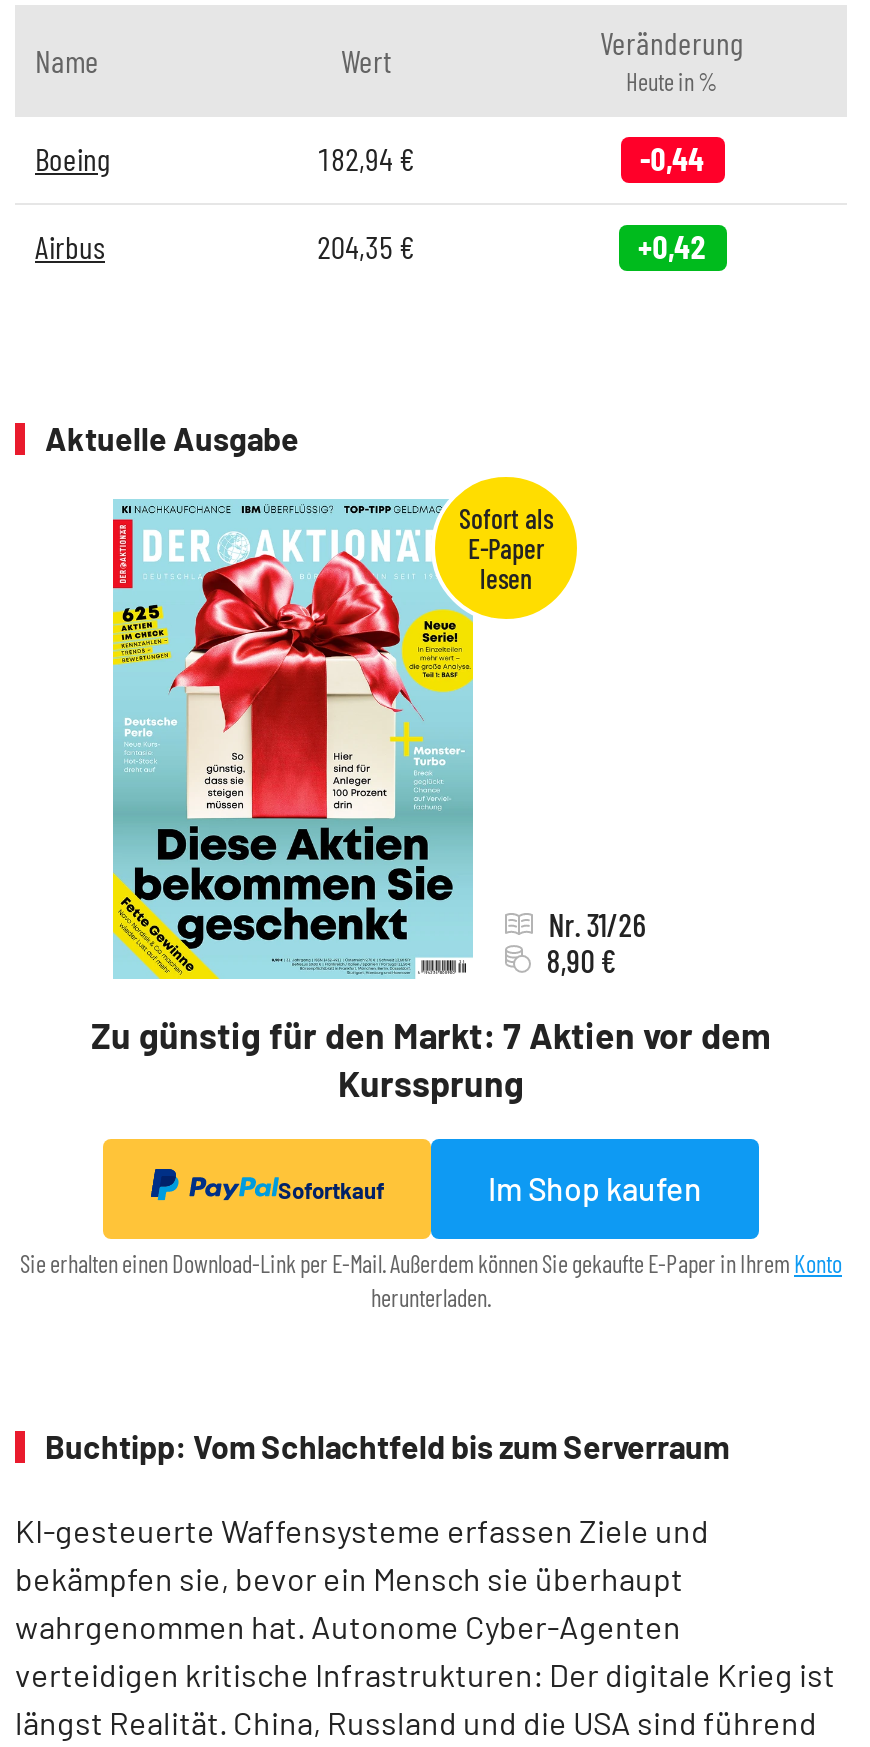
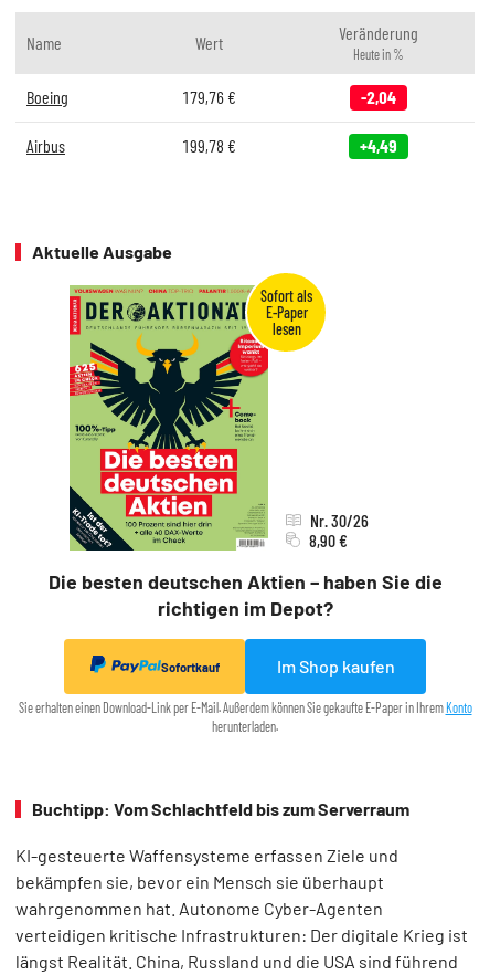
[317,139,415,177] 182,94 € -> [182,86,236,107] 179,76 €
[640,139,704,177] -0,44 -> [360,86,396,107] -2,04
[317,227,415,265] 204,35 € -> [182,135,236,156] 199,78 €
[638,227,706,265] +0,42 -> [359,135,397,156] +4,49
[91,499,771,1105] [image] | Zu günstig für den Markt: 7 Aktien vor dem | Kurssprung -> [48,284,442,620] [image] | Die besten deutschen Aktien – haben Sie die | richtigen im Depot?
[549,905,647,943] Nr. 31/26 -> [310,510,368,531] Nr. 30/26

